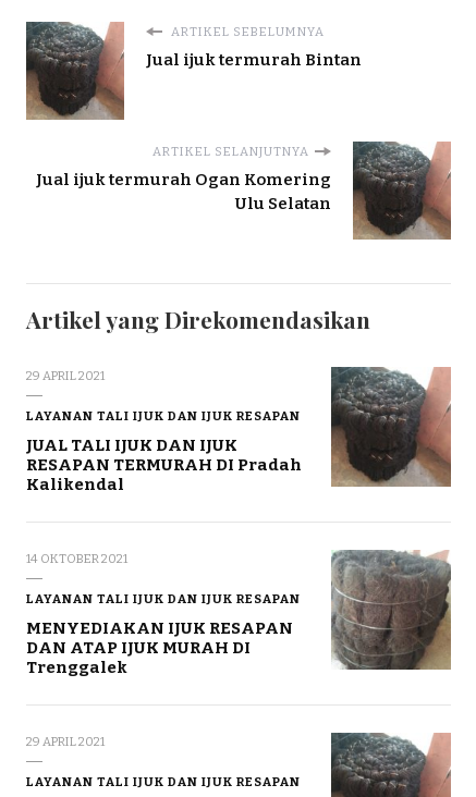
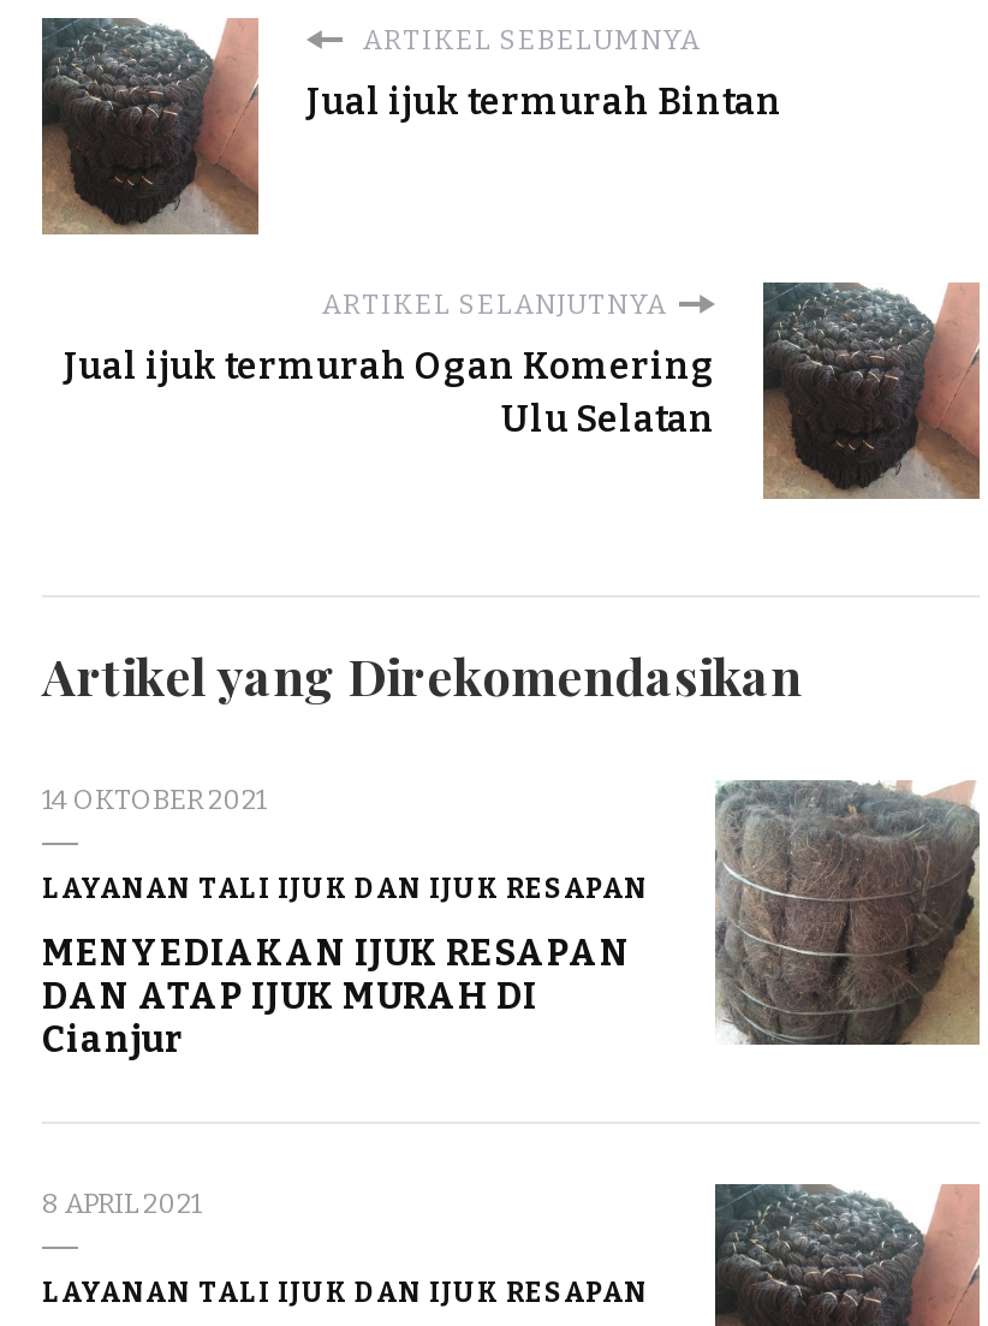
[26,366,451,494] [image] | 29 APRIL 2021 | LAYANAN TALI IJUK DAN IJUK RESAPAN | JUAL TALI IJUK DAN IJUK | RESAPAN TERMURAH DI Pradah | Kalikendal -> none
[26,658,127,677] Trenggalek -> [42,1018,184,1062] Cianjur
[26,734,105,749] 29 APRIL 2021 -> [42,1187,201,1220] 8 APRIL 2021

